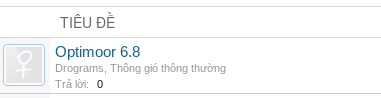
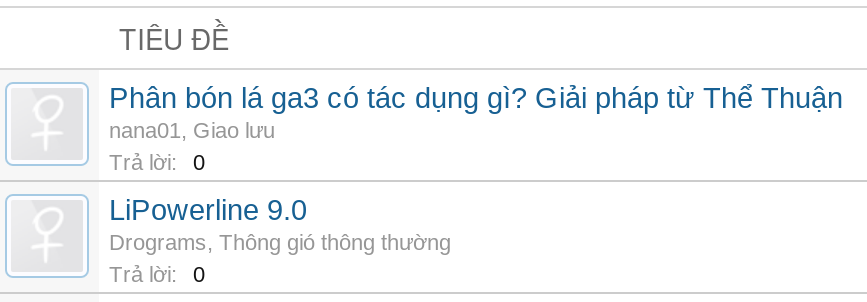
[55,44,140,60] Optimoor 6.8 -> [109,82,843,226] Phân bón lá ga3 có tác dụng gì? Giải pháp từ Thể Thuận | nana01, Giao lưu | Trả lời: | 0 | LiPowerline 9.0

